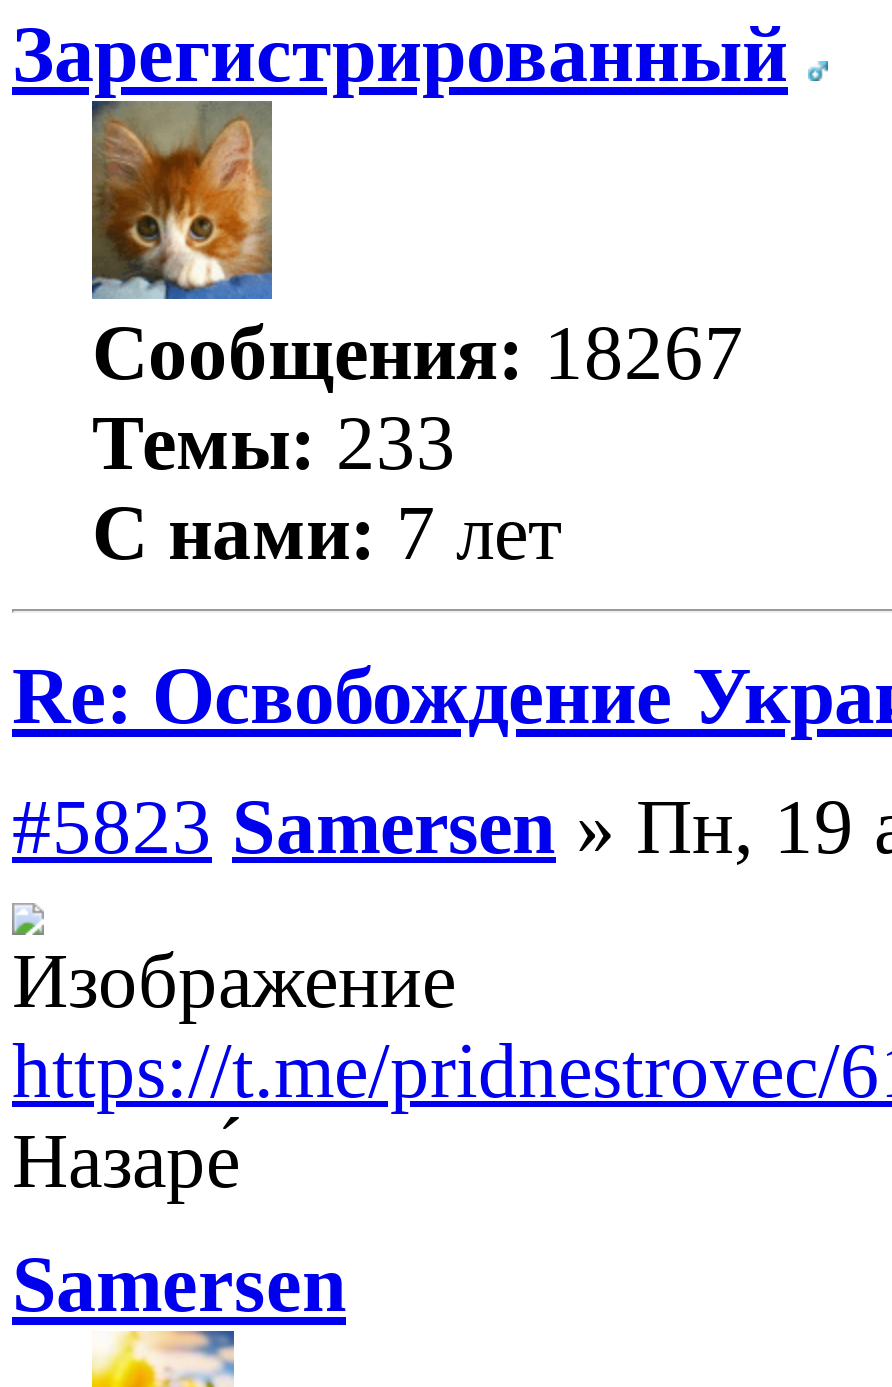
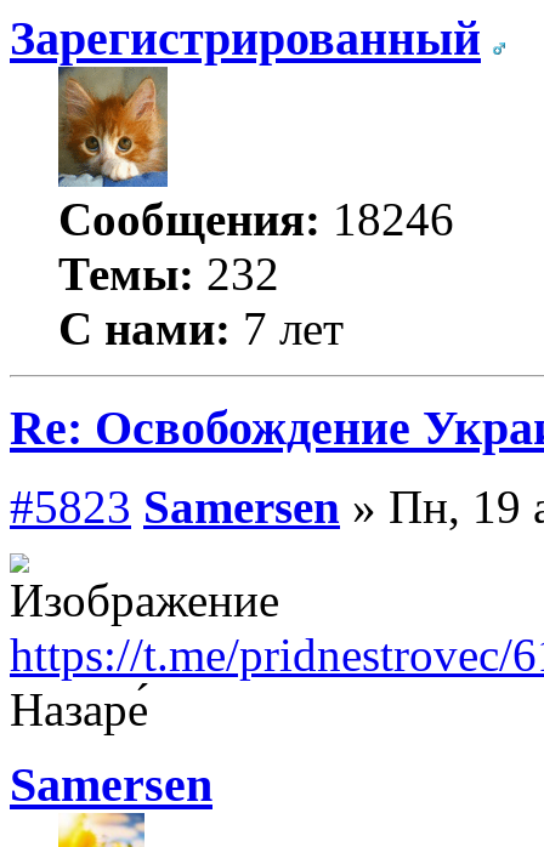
[92,309,744,395] Сообщения: 18267 -> [58,193,454,245] Сообщения: 18246
[92,399,456,485] Темы: 233 -> [58,247,279,299] Темы: 232

